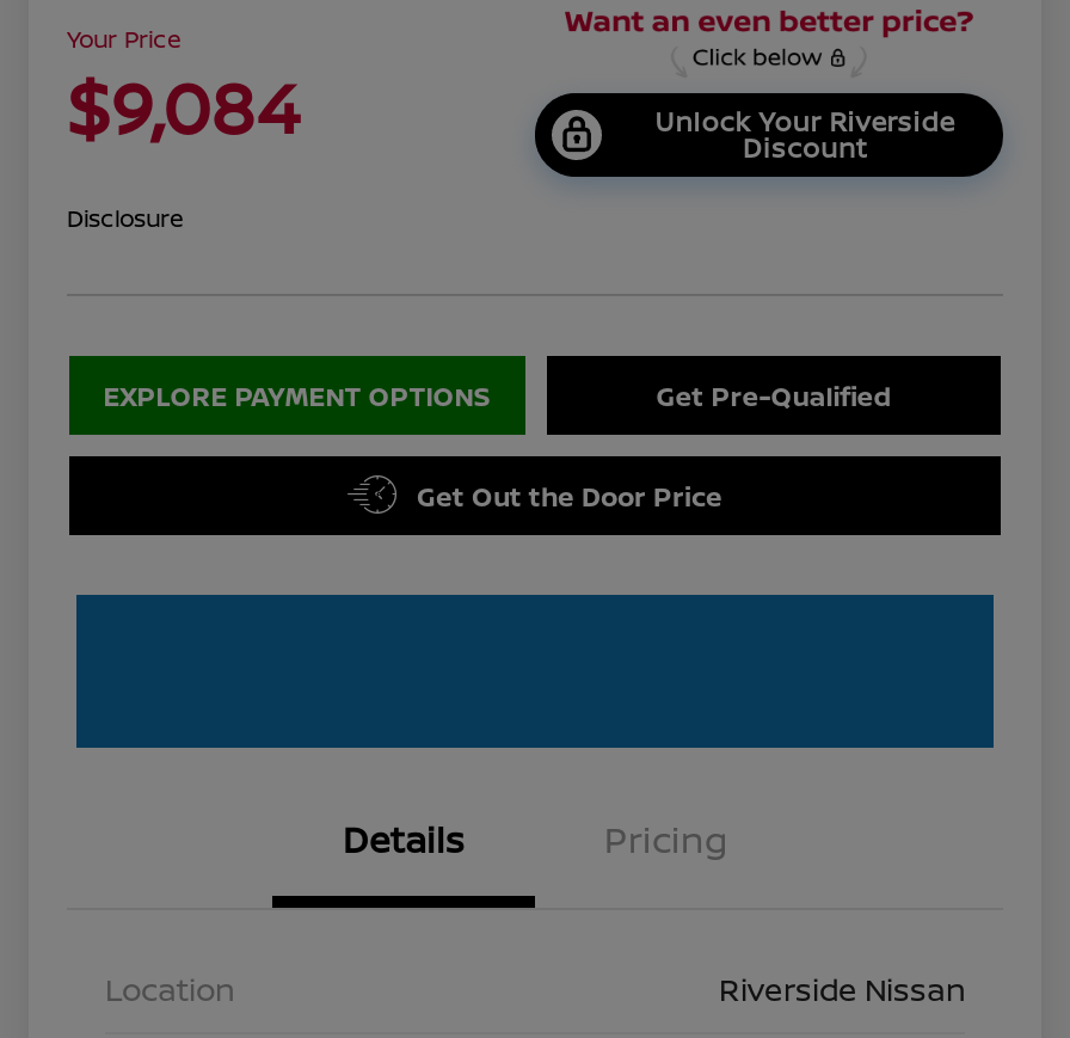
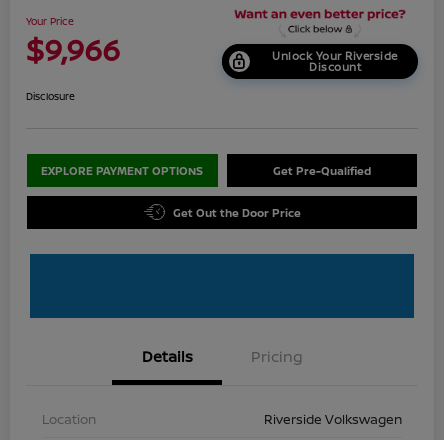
[67,58,299,156] $9,084 -> [26,29,120,70] $9,966
[719,968,965,1011] Riverside Nissan -> [264,410,402,428] Riverside Volkswagen

